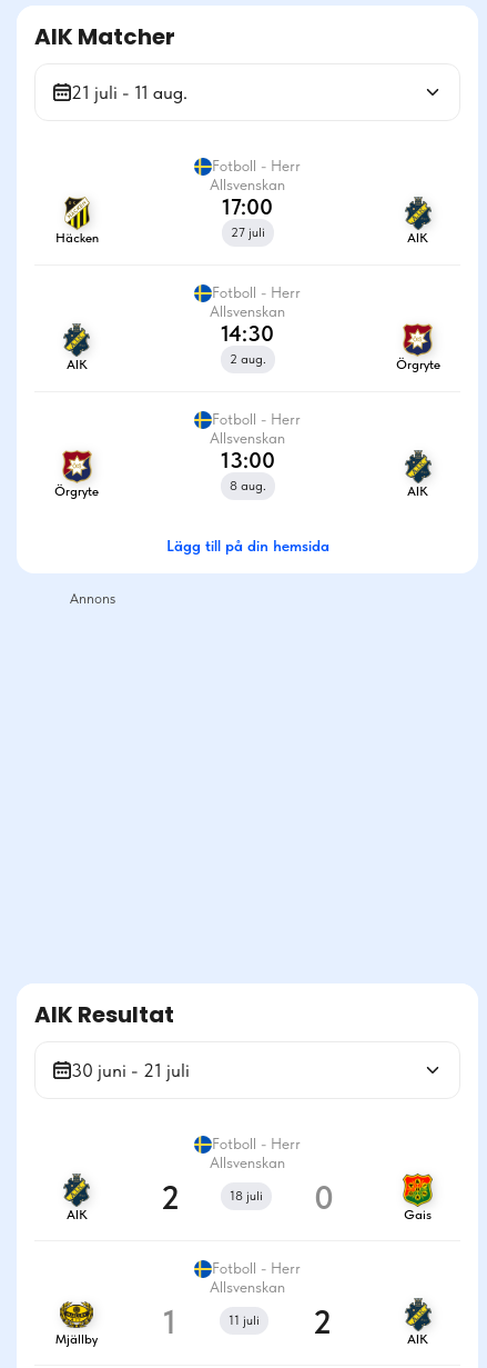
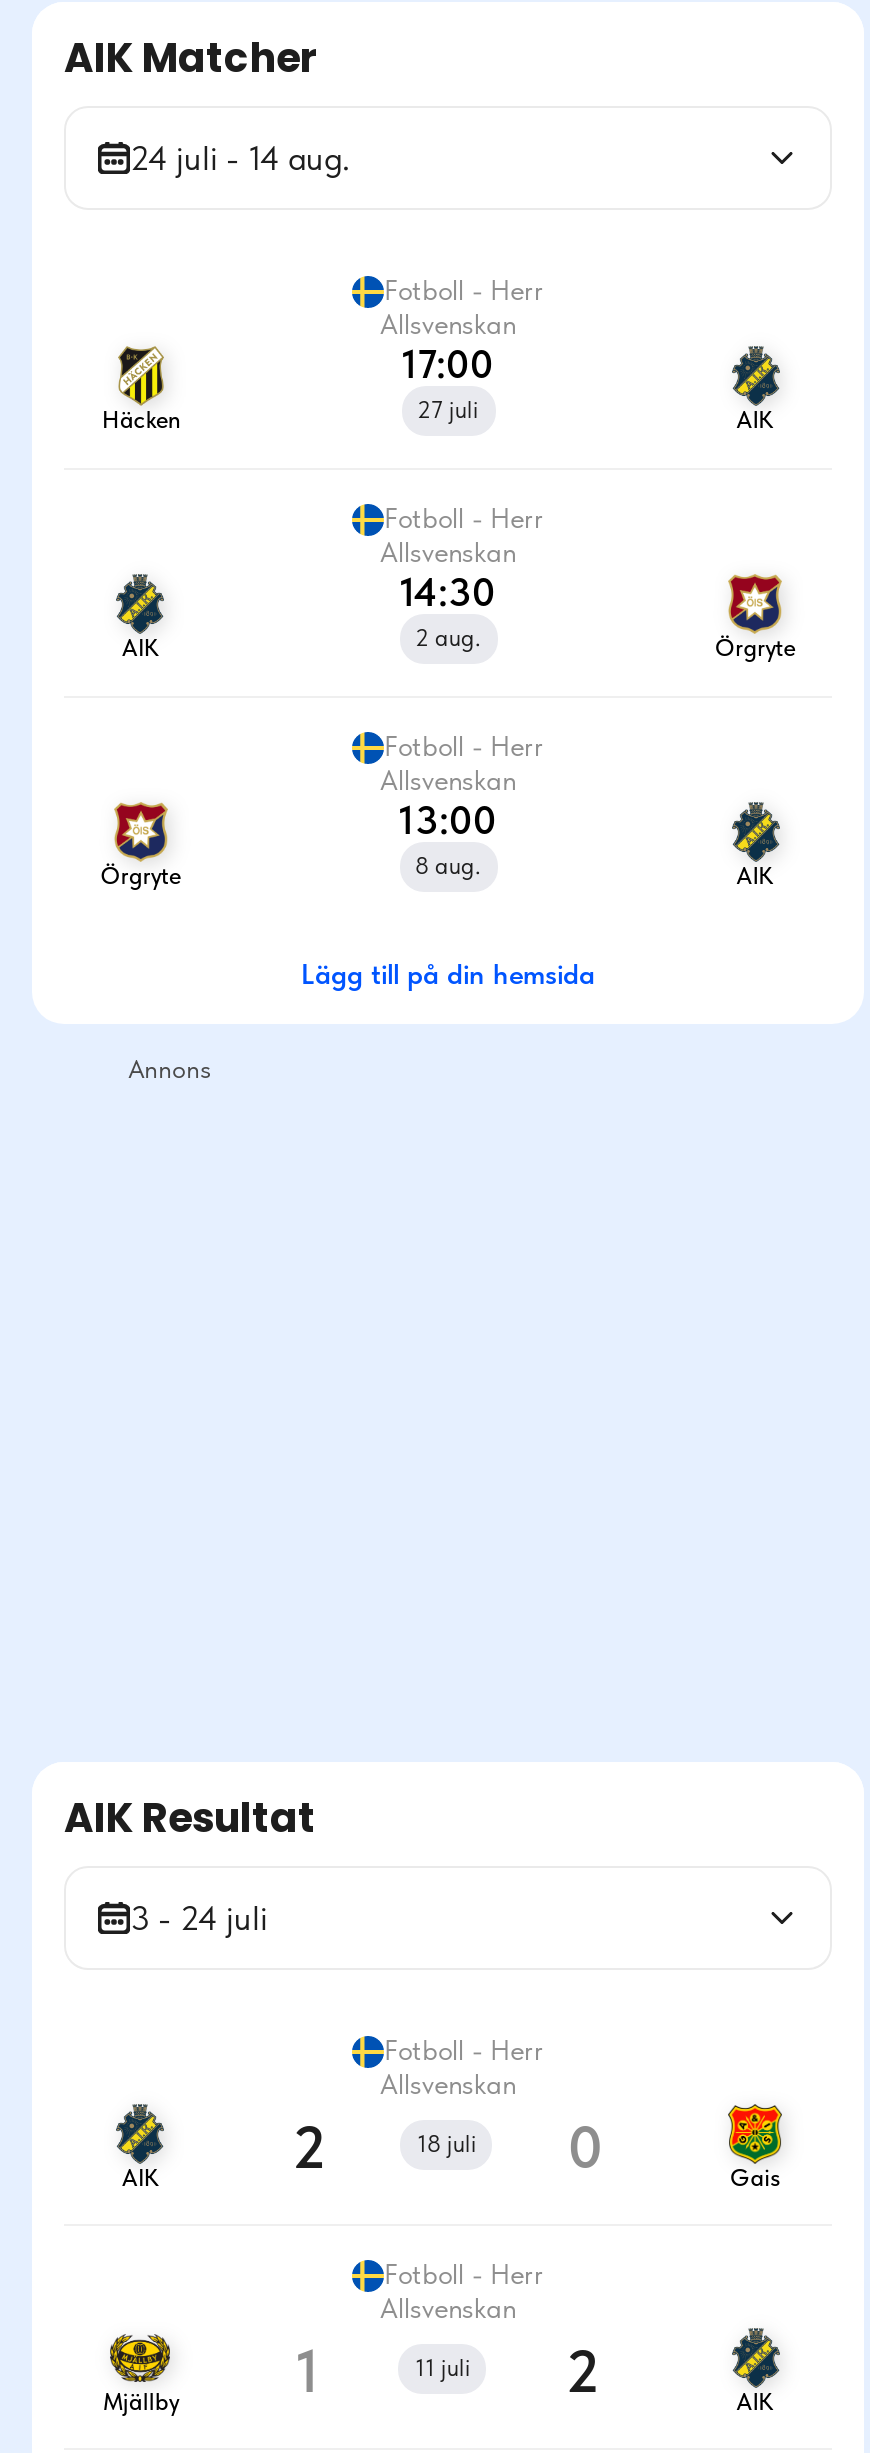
[71,81,187,103] 21 juli - 11 aug. -> [130,138,350,178] 24 juli - 14 aug.
[71,1059,190,1081] 30 juni - 21 juli -> [130,1898,268,1938] 3 - 24 juli

